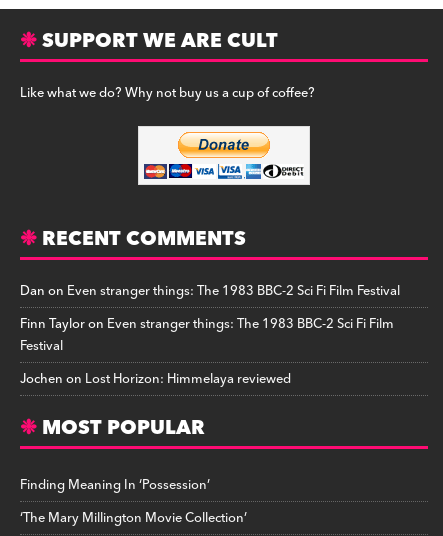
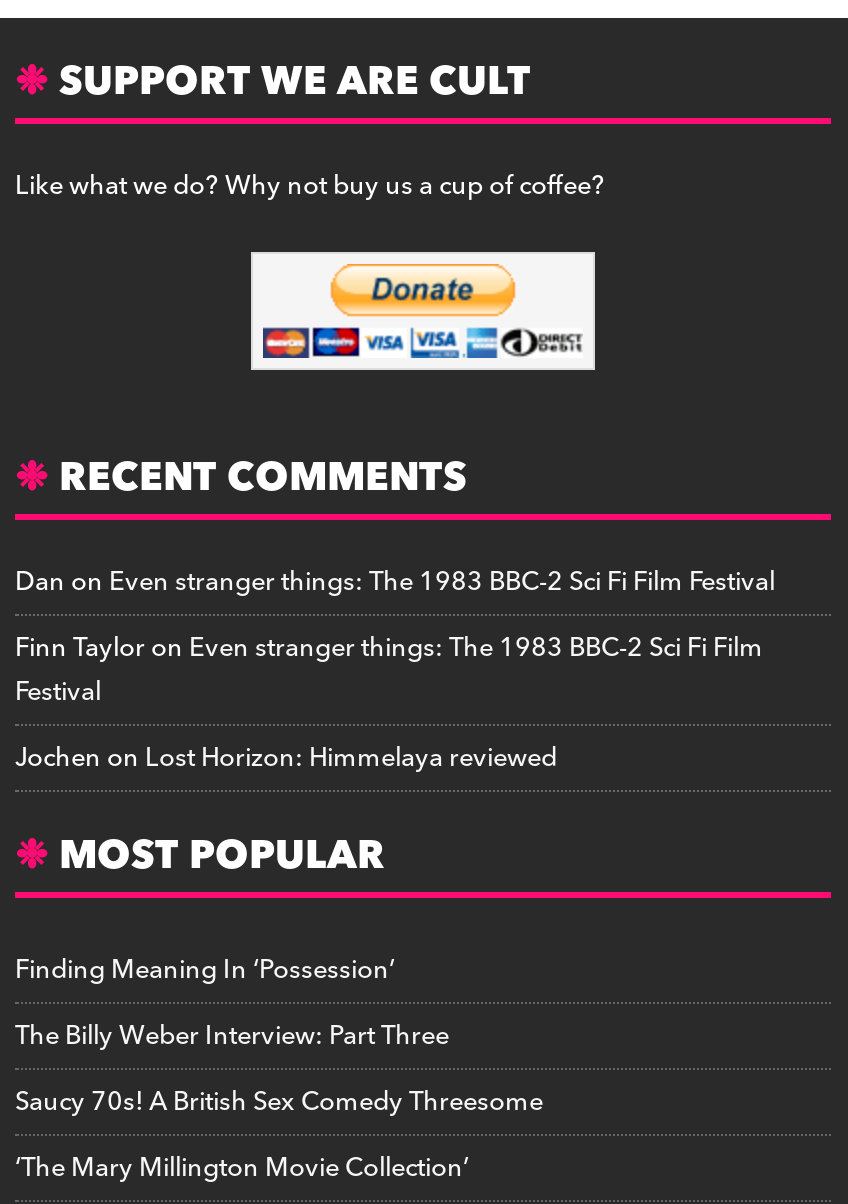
none -> [15,1013,543,1123] The Billy Weber Interview: Part Three | Saucy 70s! A British Sex Comedy Threesome

